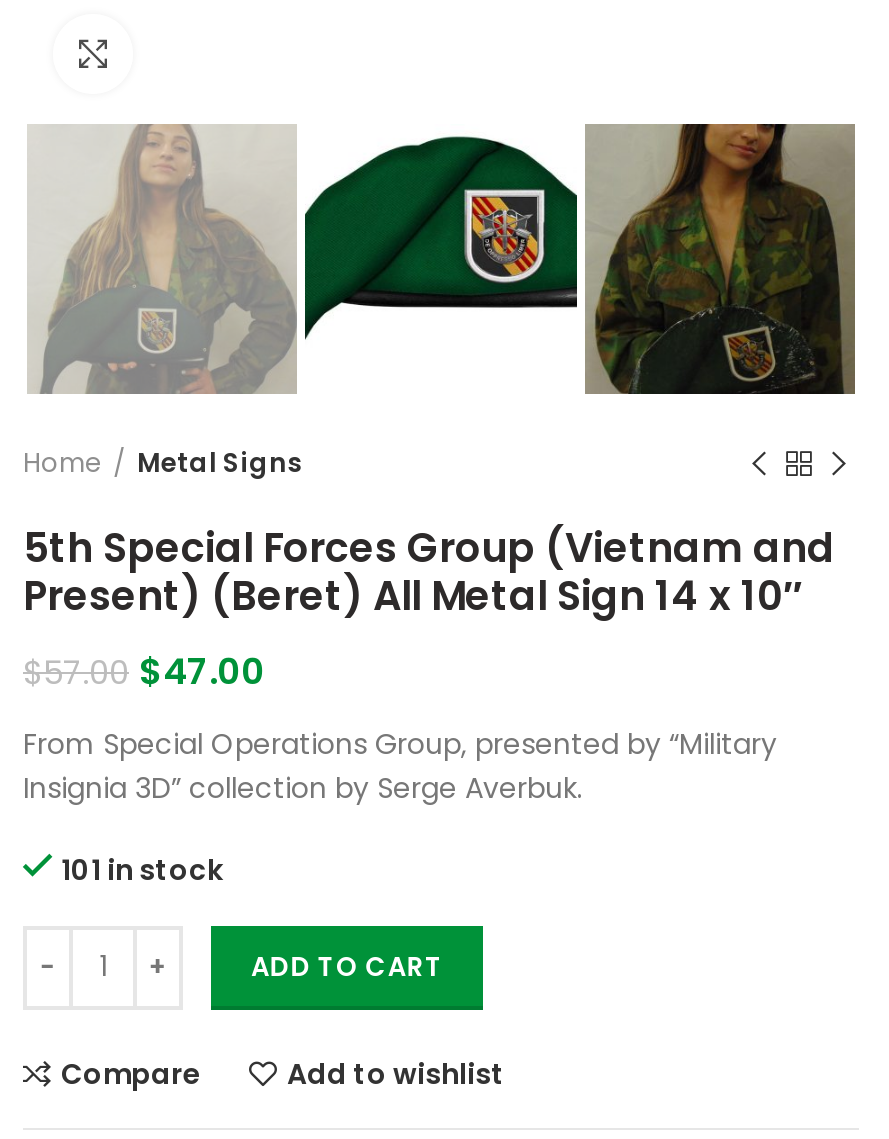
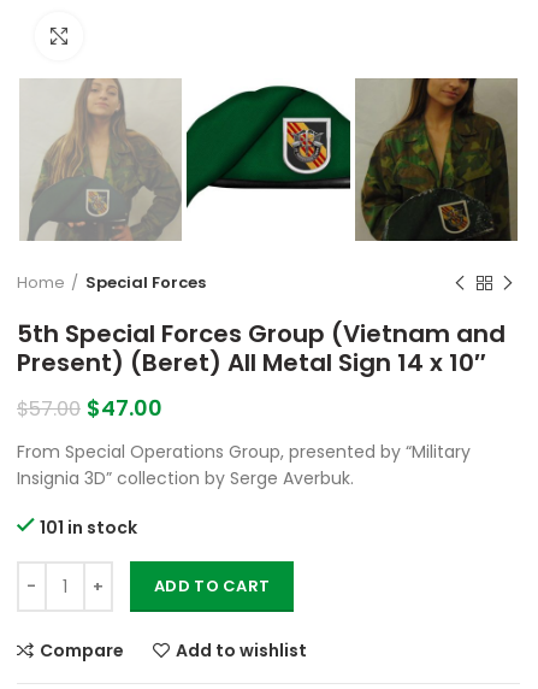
[137,444,301,482] Metal Signs -> [85,272,206,295] Special Forces

